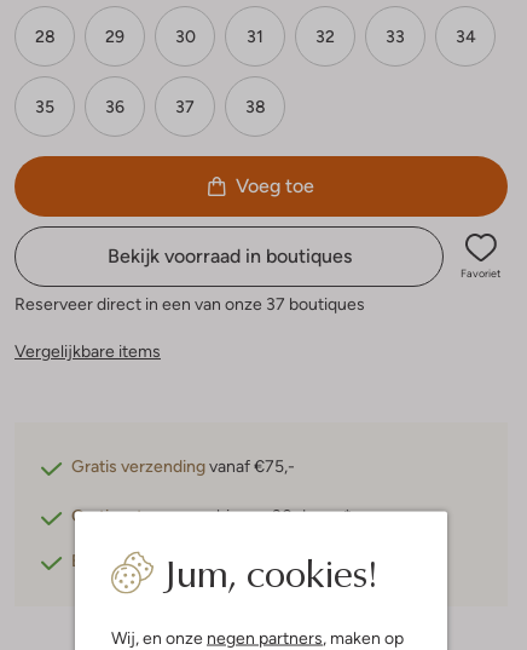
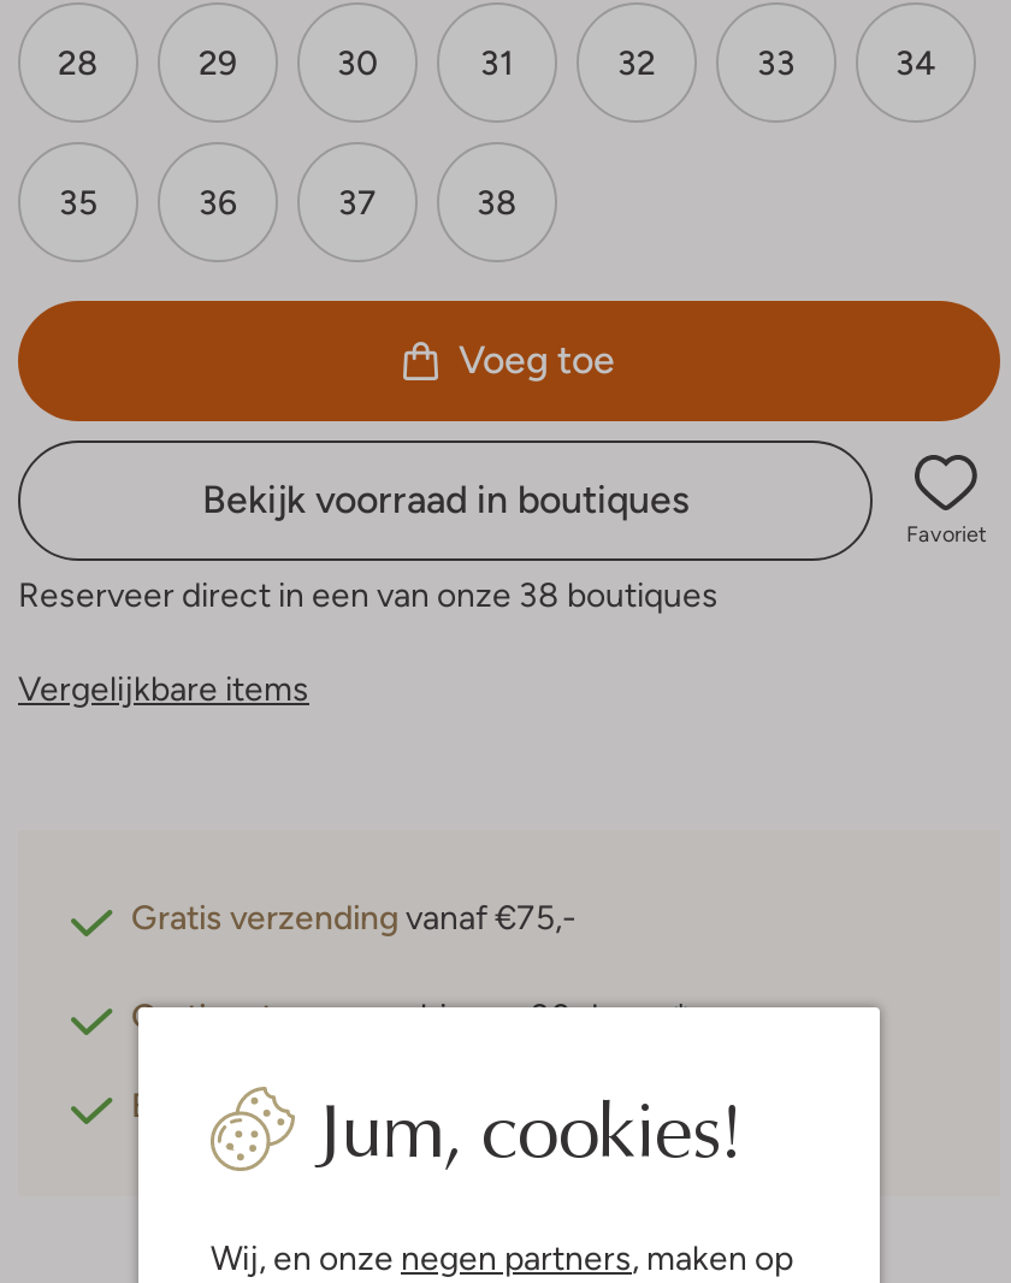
[15,294,365,314] Reserveer direct in een van onze 37 boutiques -> [18,576,719,614] Reserveer direct in een van onze 38 boutiques

